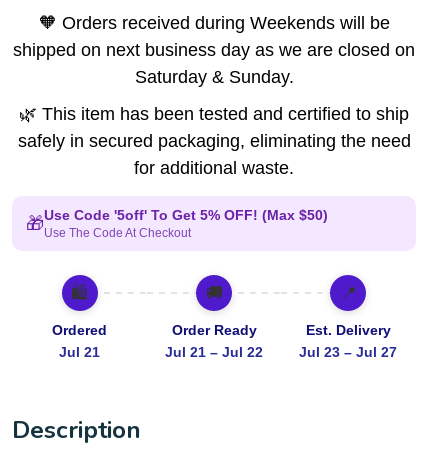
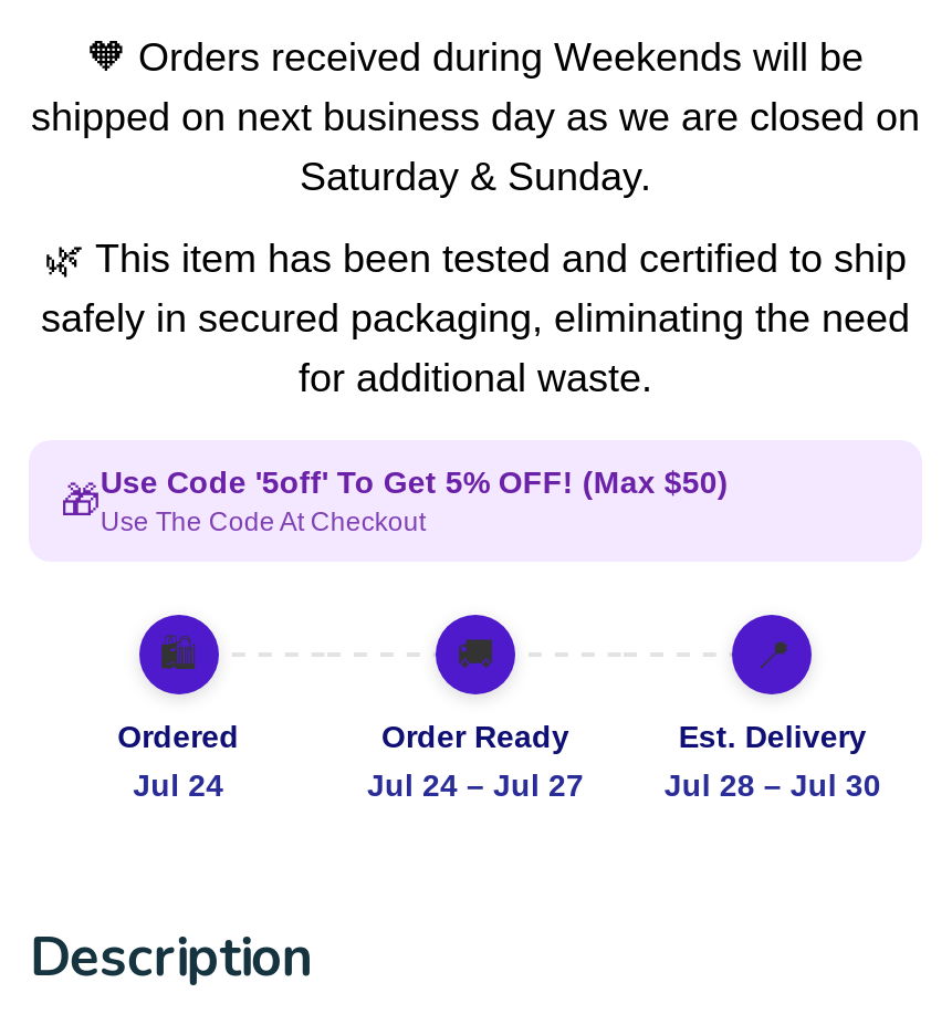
[59,344,100,360] Jul 21 -> [133,768,224,804] Jul 24
[165,344,263,360] Jul 21 – Jul 22 -> [367,768,584,804] Jul 24 – Jul 27
[299,344,397,360] Jul 23 – Jul 27 -> [664,768,881,804] Jul 28 – Jul 30

